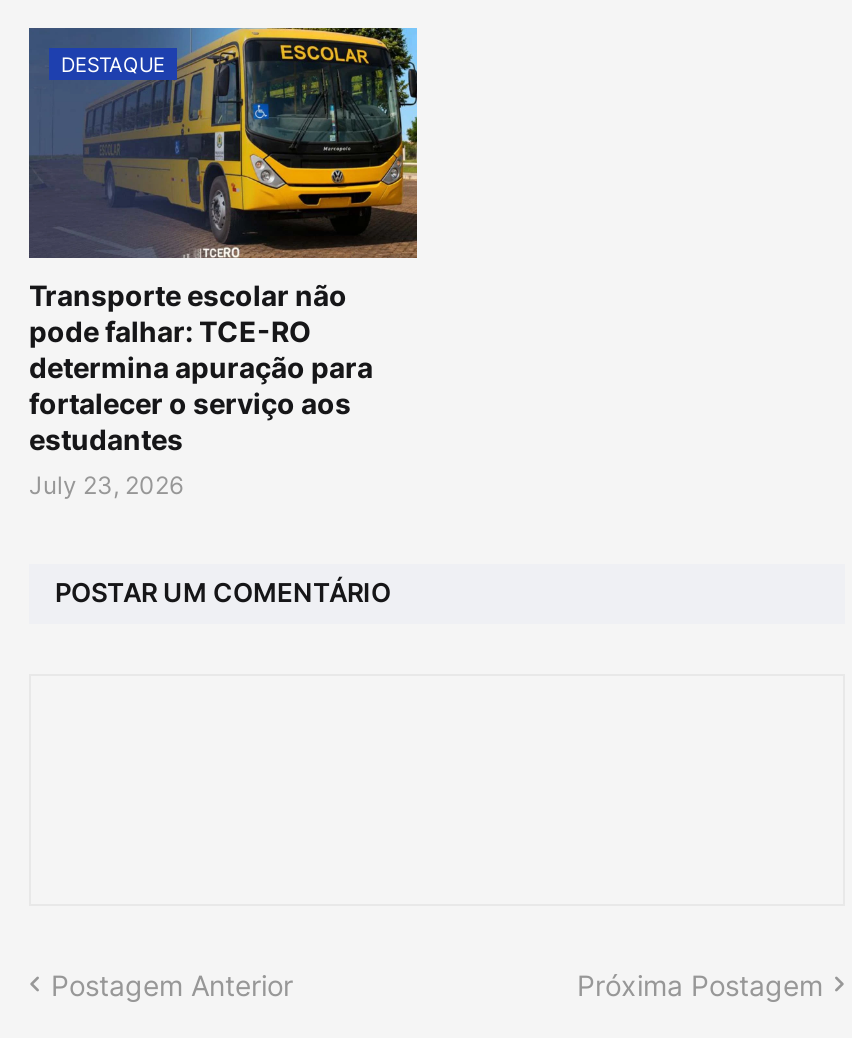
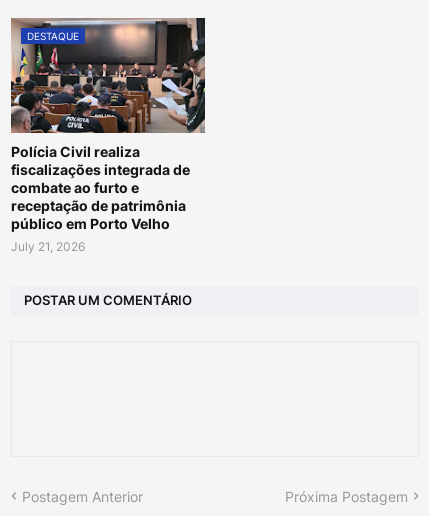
[27,26,419,499] [image] | Transporte escolar não | pode falhar: TCE-RO | determina apuração para | fortalecer o serviço aos | estudantes | July 23, 2026 -> [10,17,206,254] [image] | Polícia Civil realiza | fiscalizações integrada de | combate ao furto e | receptação de patrimônia | público em Porto Velho | July 21, 2026

